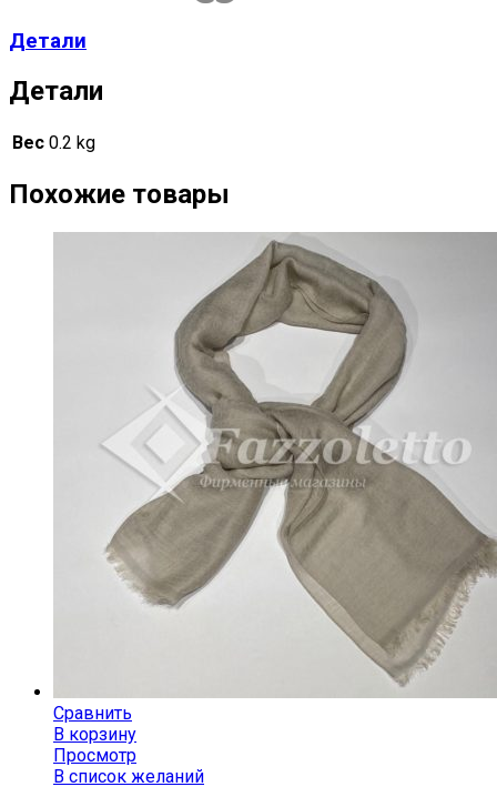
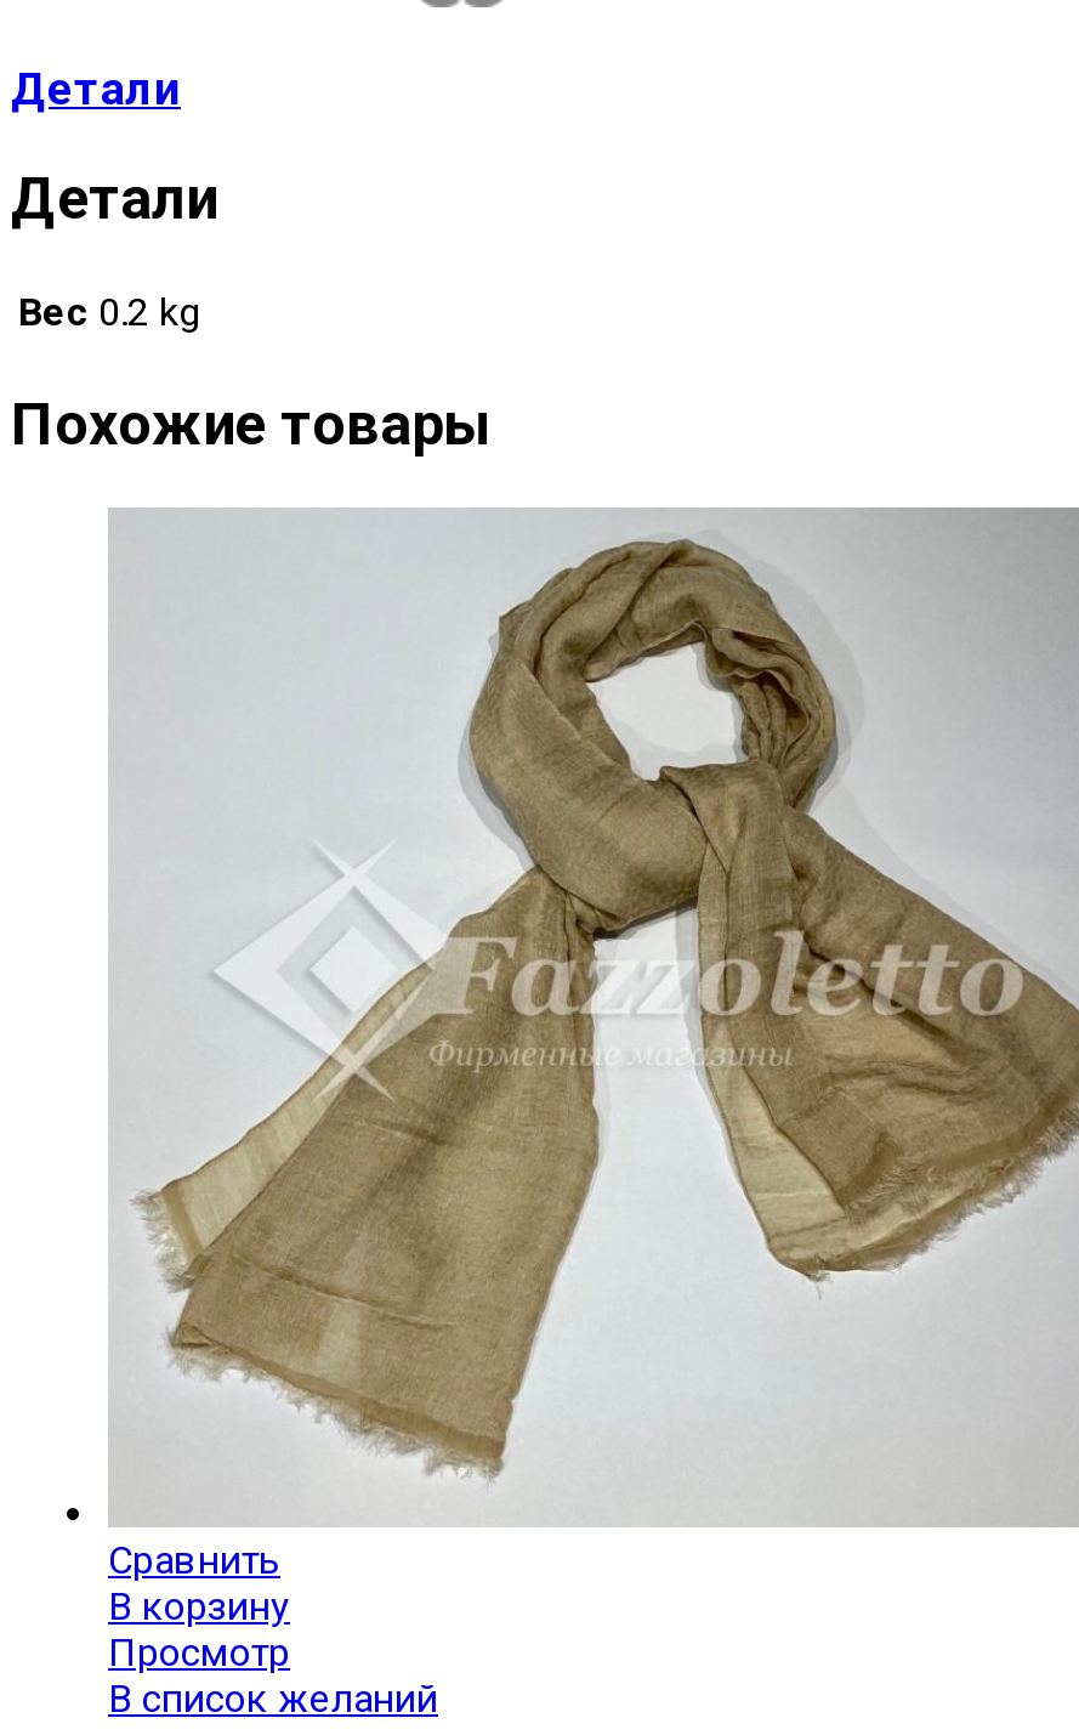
[67,240,494,687] [image] -> [132,527,1072,1501] [image]

